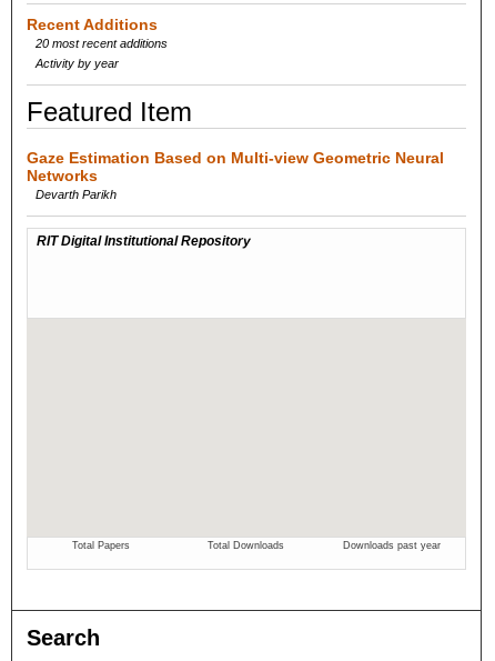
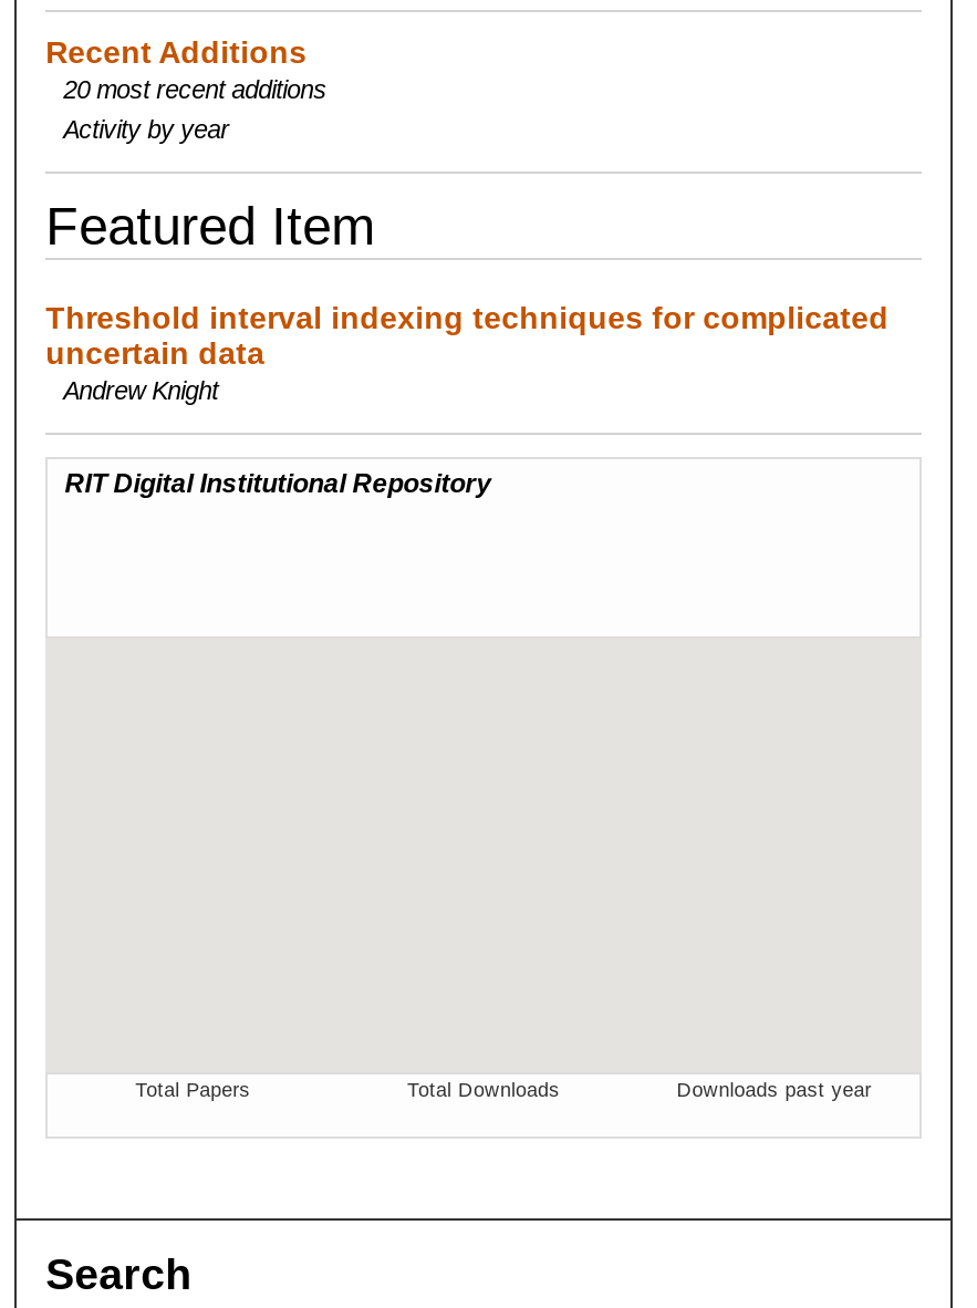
[27,149,444,201] Gaze Estimation Based on Multi-view Geometric Neural | Networks | Devarth Parikh -> [46,299,889,403] Threshold interval indexing techniques for complicated | uncertain data | Andrew Knight

